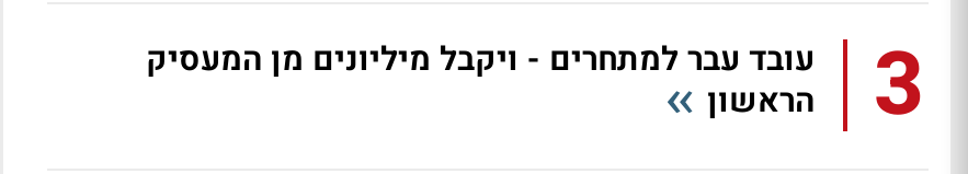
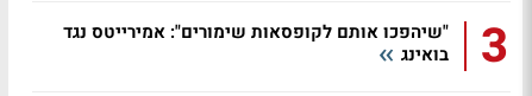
[146,35,815,125] עובד עבר למתחרים - ויקבל מיליונים מן המעסיק | הראשון -> [63,19,449,68] "שיהפכו אותם לקופסאות שימורים": אמירייטס נגד | בואינג

